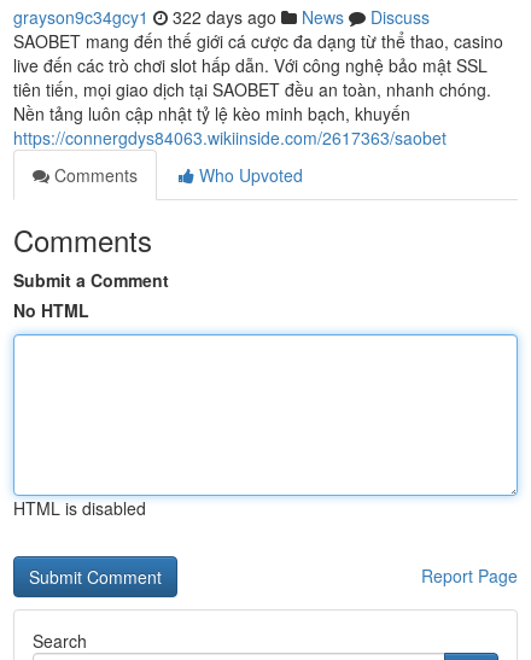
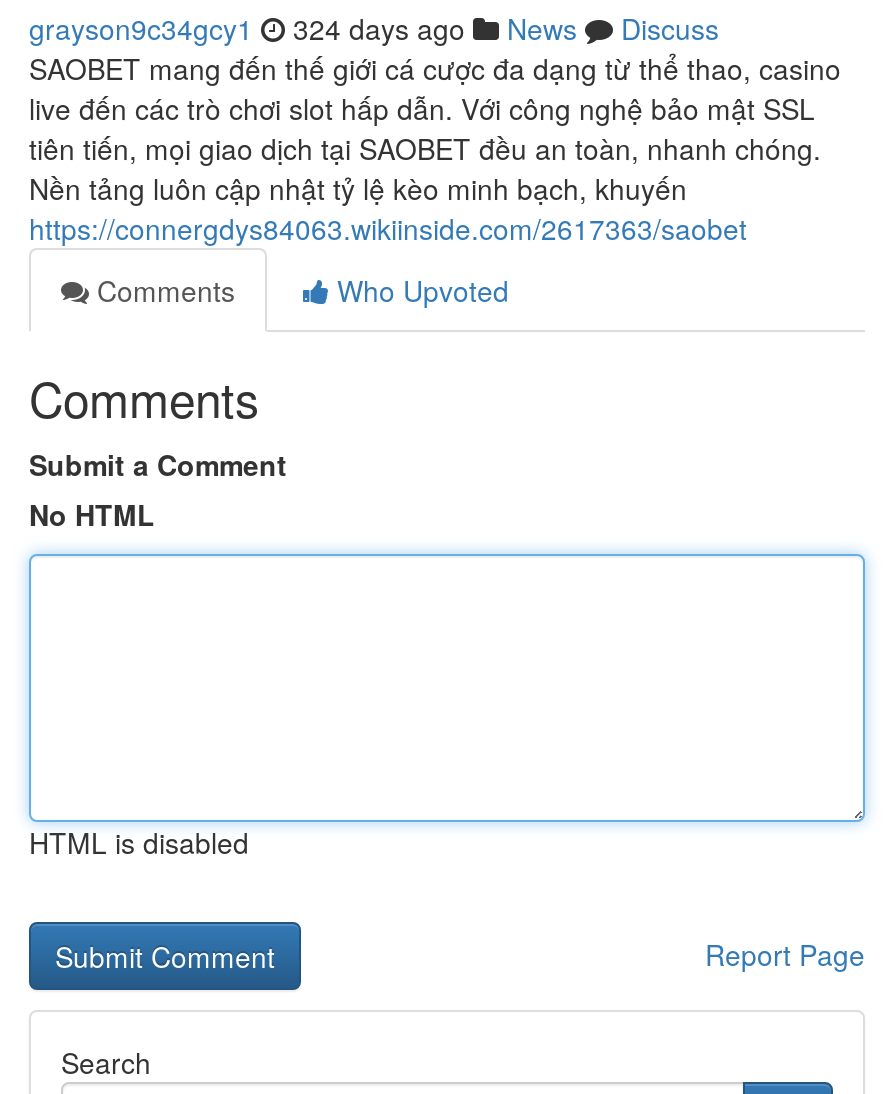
[13,5,430,29] grayson9c34gcy1 322 days ago News Discuss -> [29,8,719,48] grayson9c34gcy1 324 days ago News Discuss

